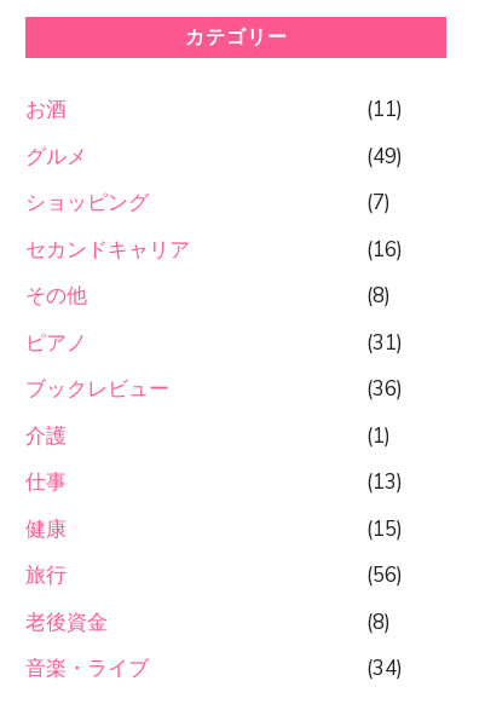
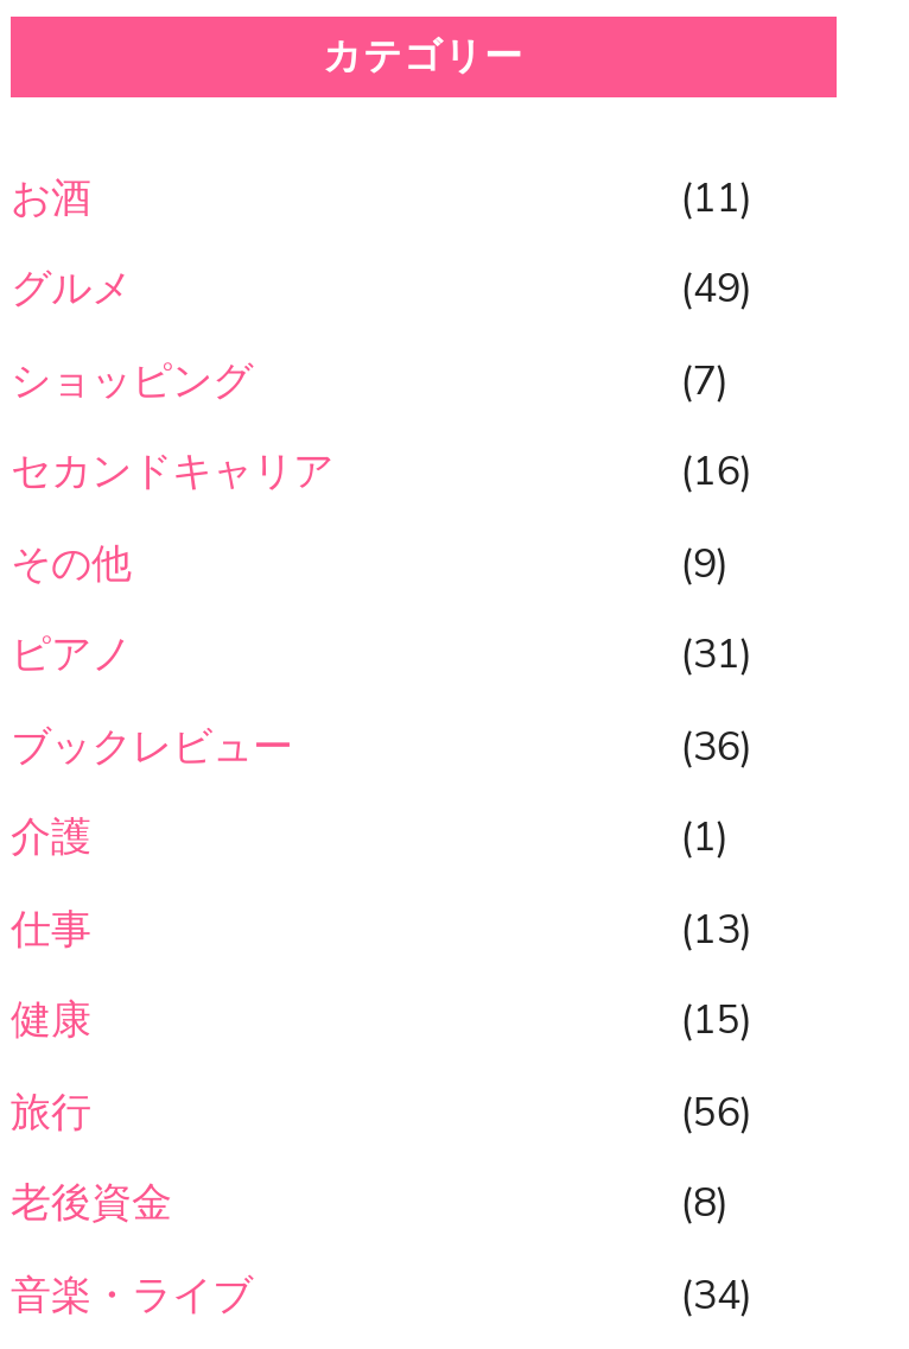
[362,282,391,310] (8) -> [671,536,728,591] (9)

